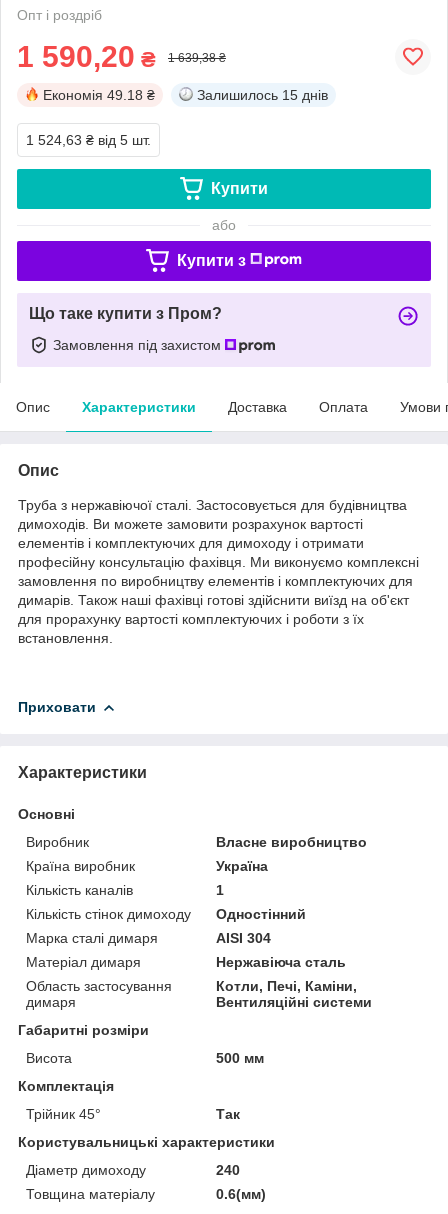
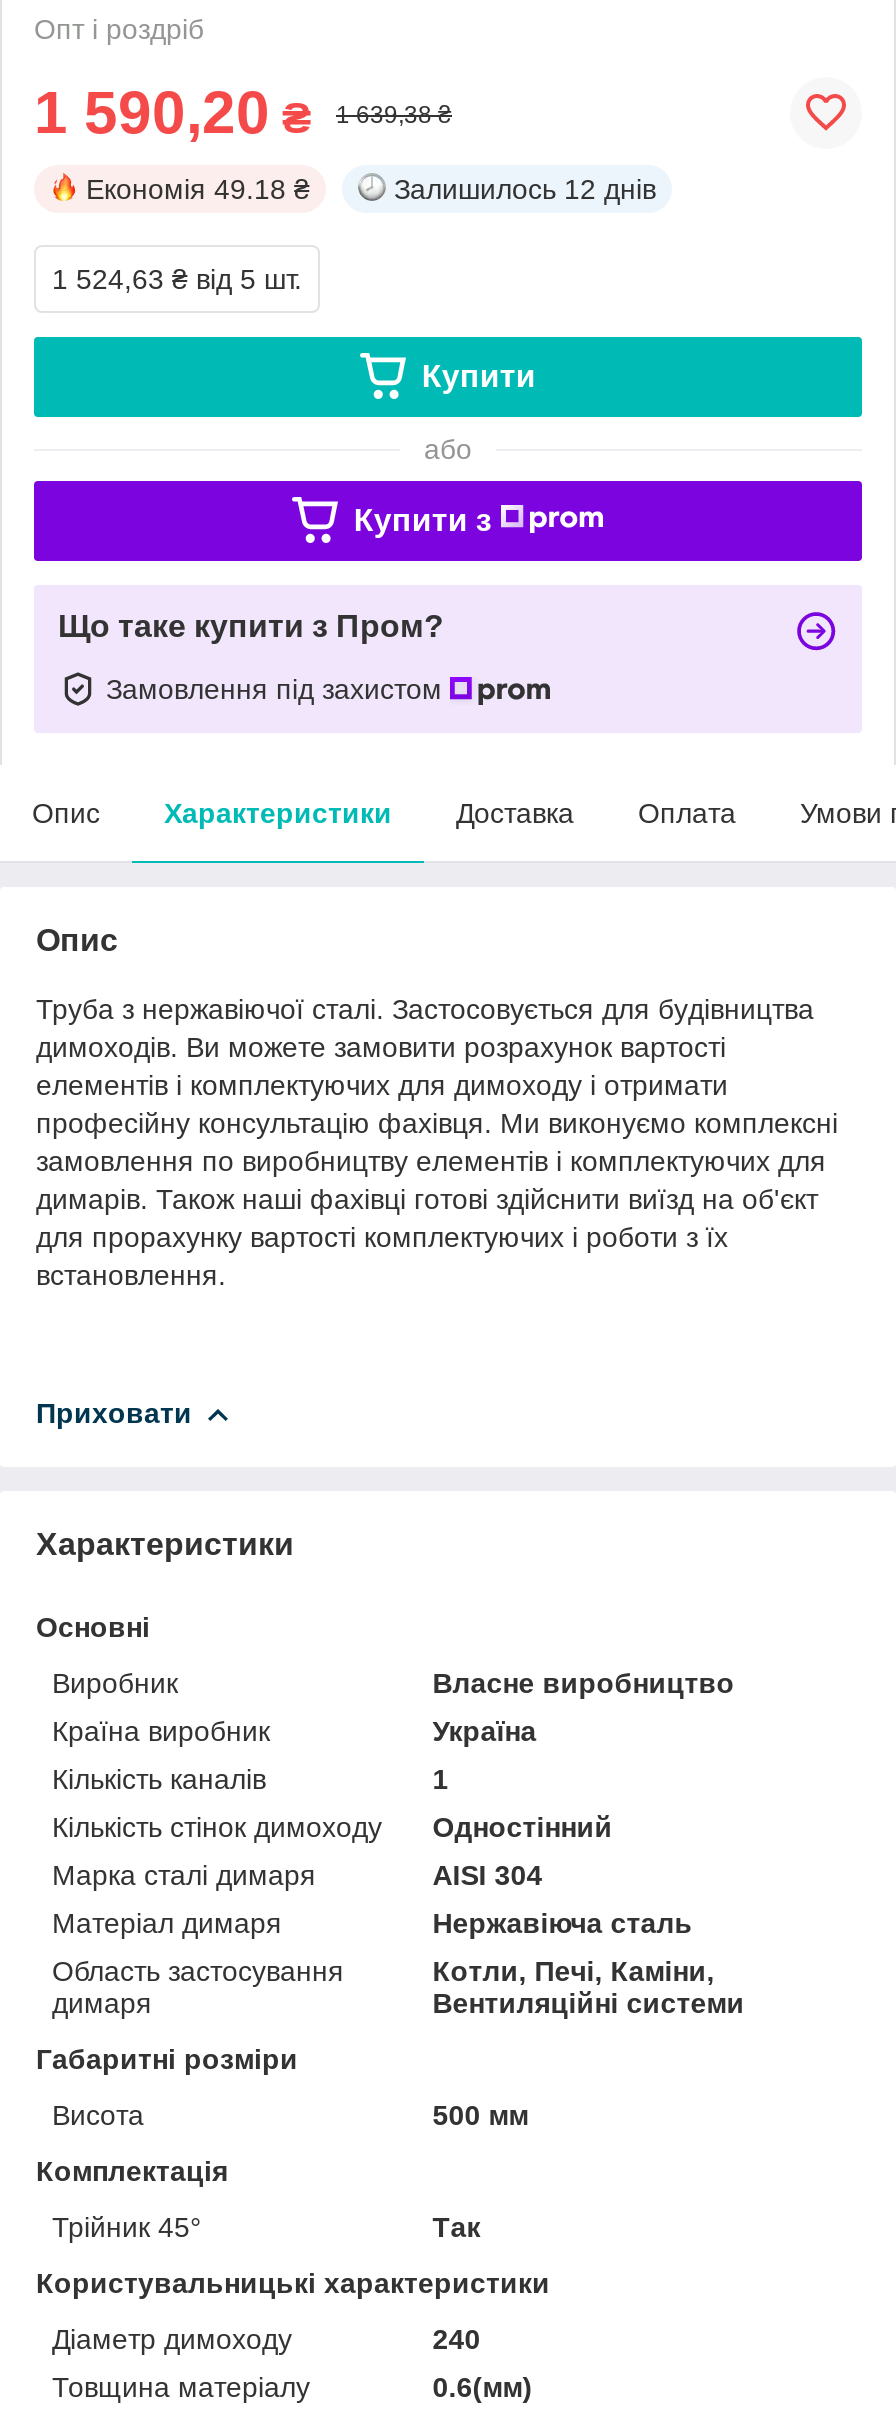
[197,87,328,103] Залишилось 15 днів -> [394,173,656,205] Залишилось 12 днів

